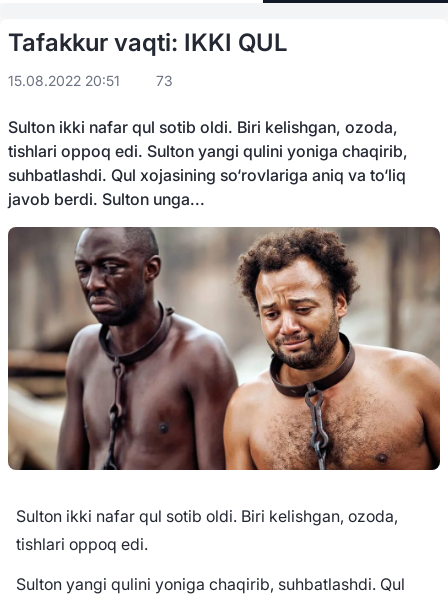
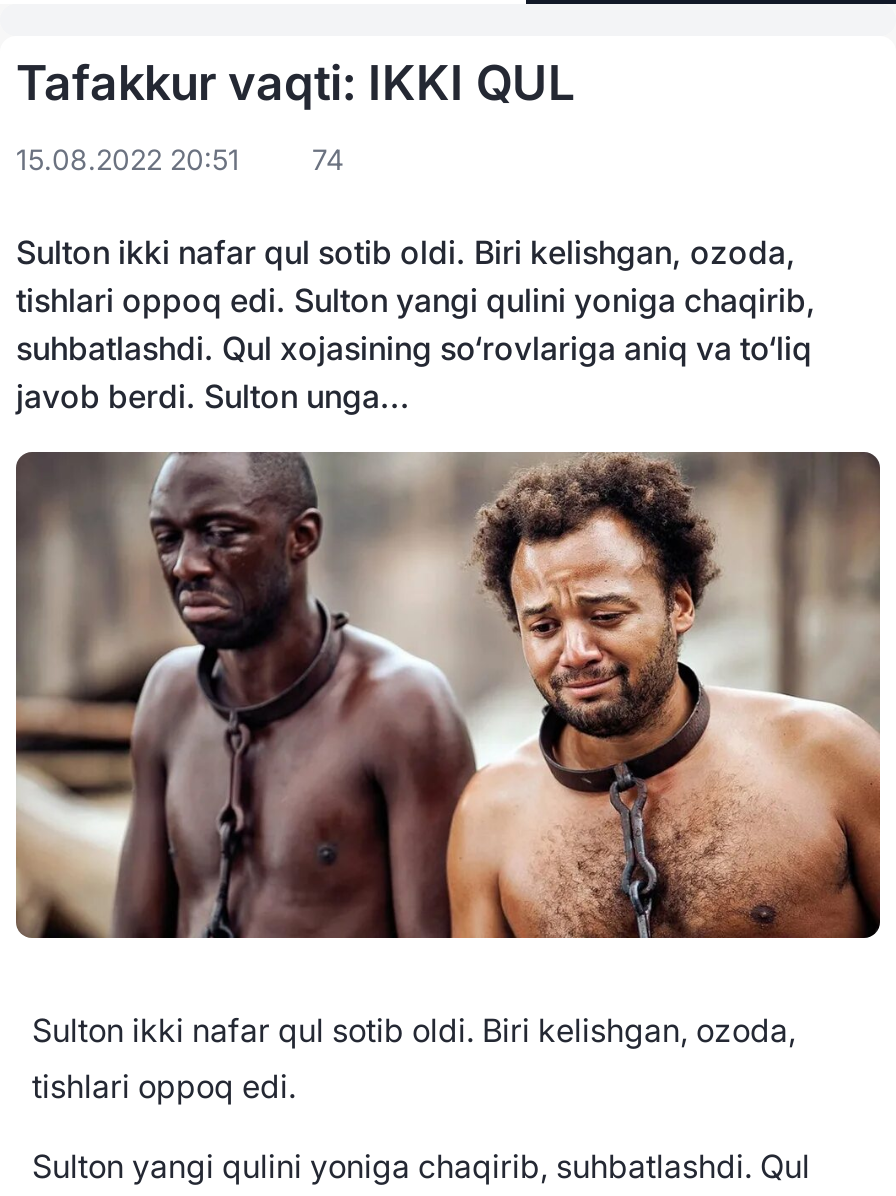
[156,72,173,89] 73 -> [312,142,344,176] 74

